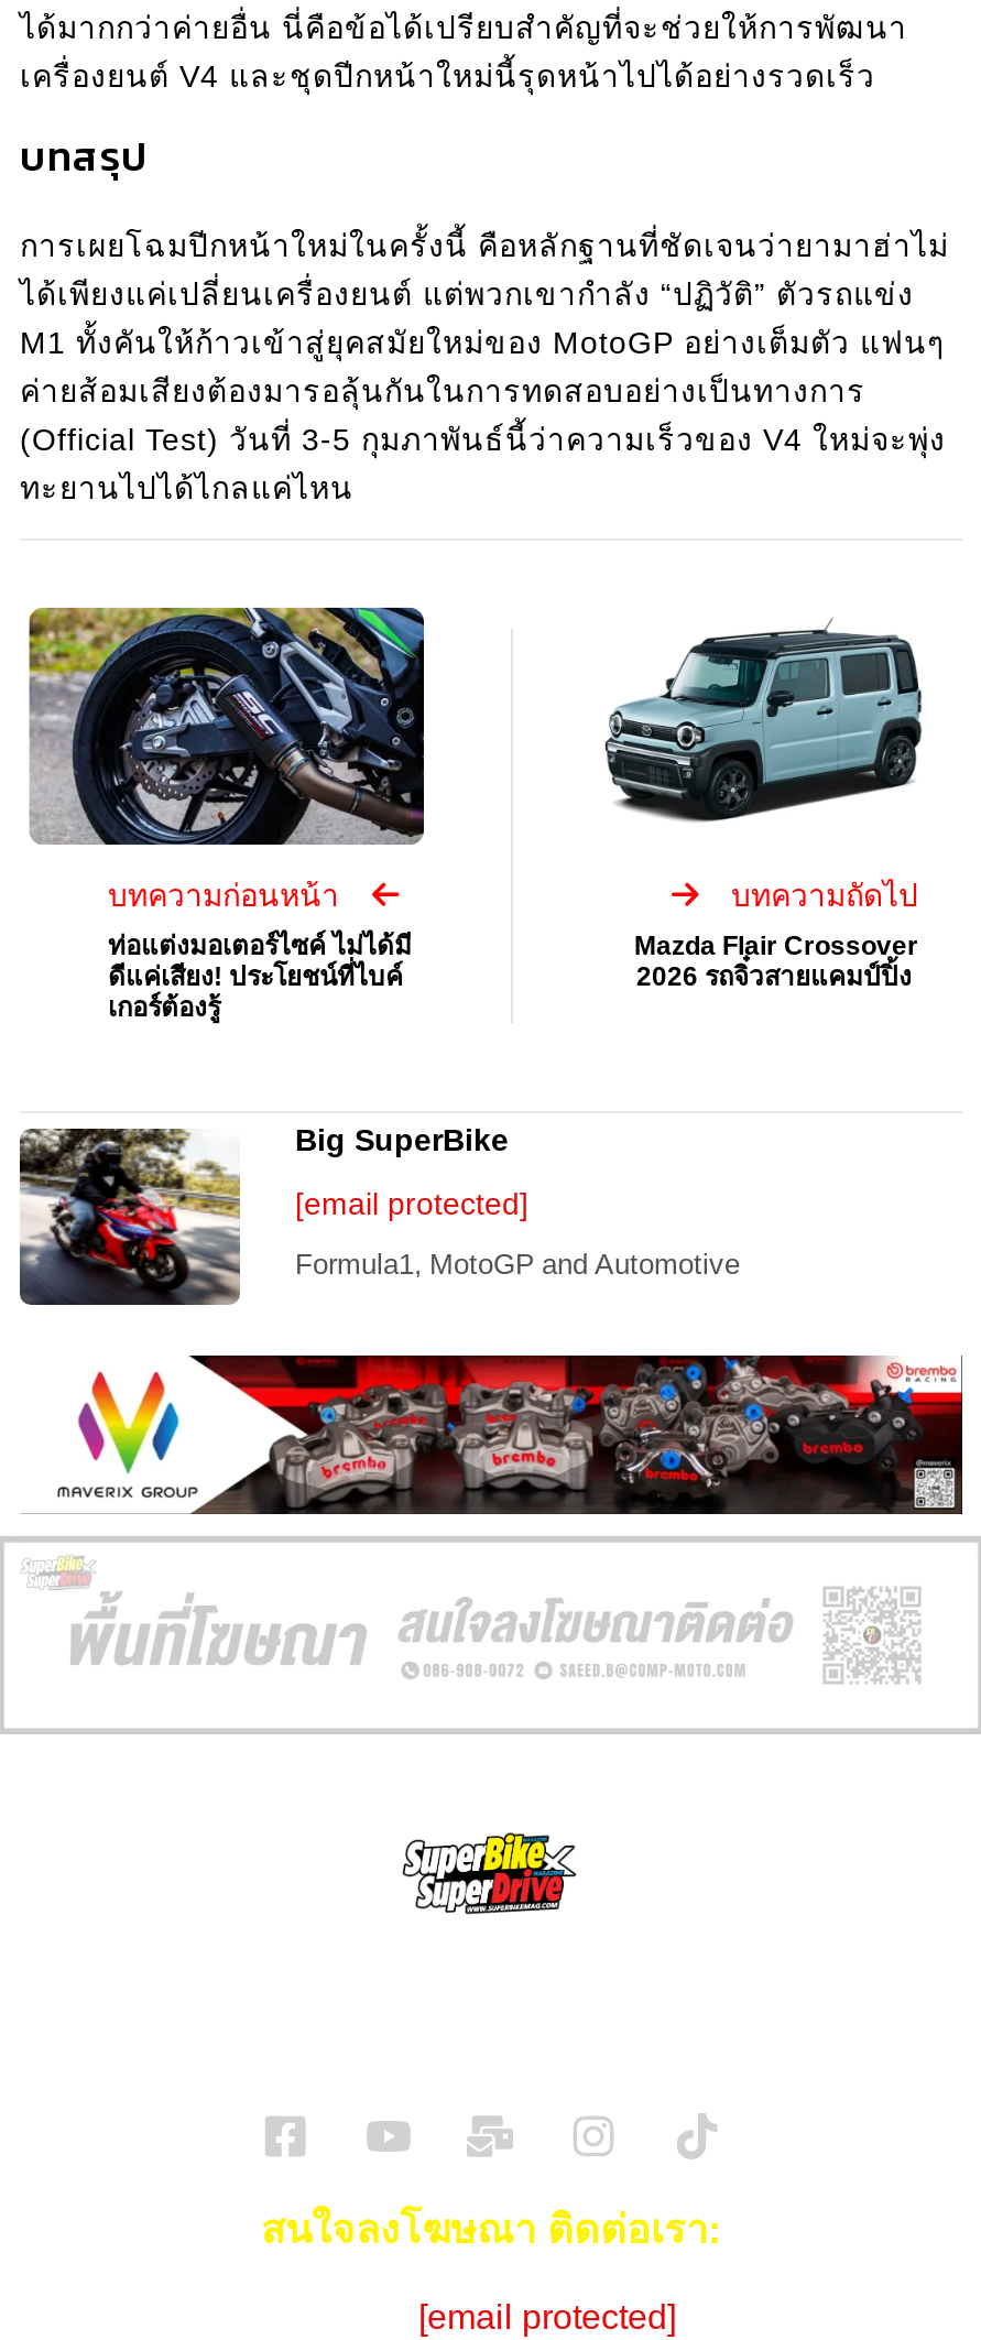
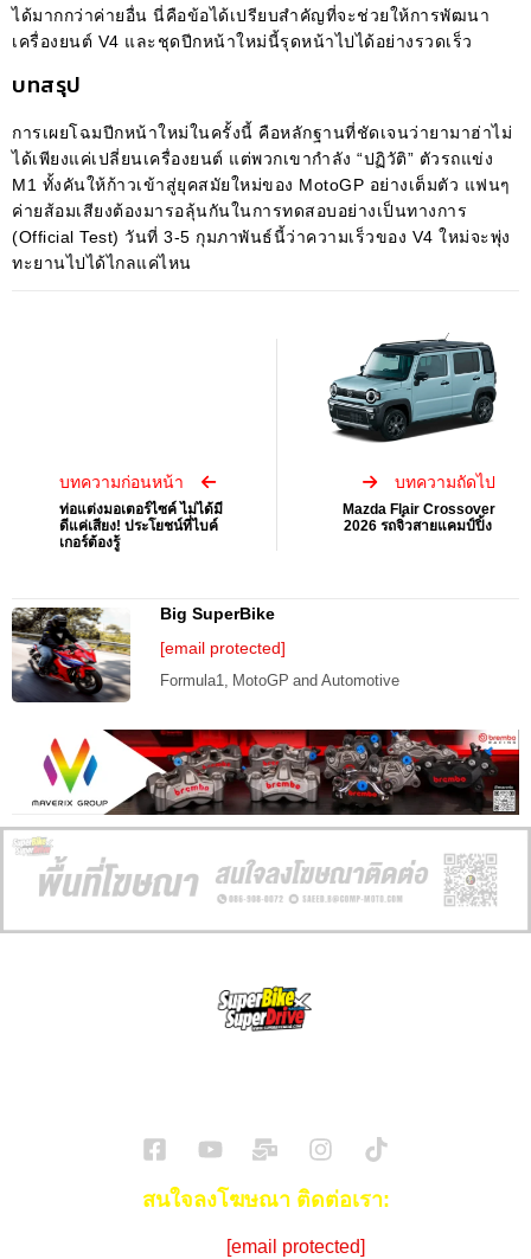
[26,605,427,847] [image] -> none

